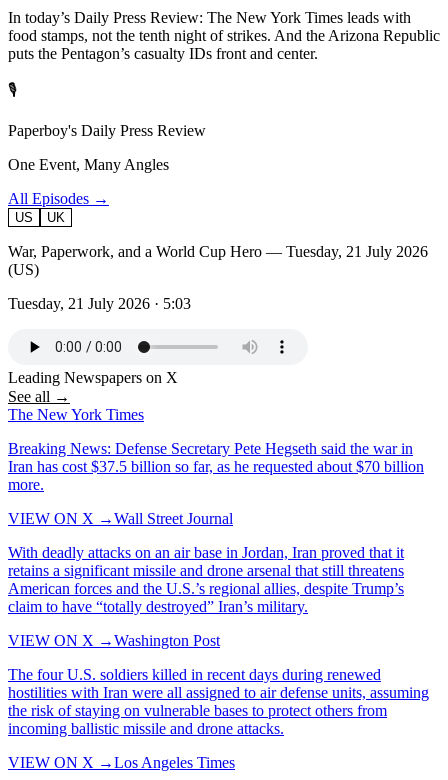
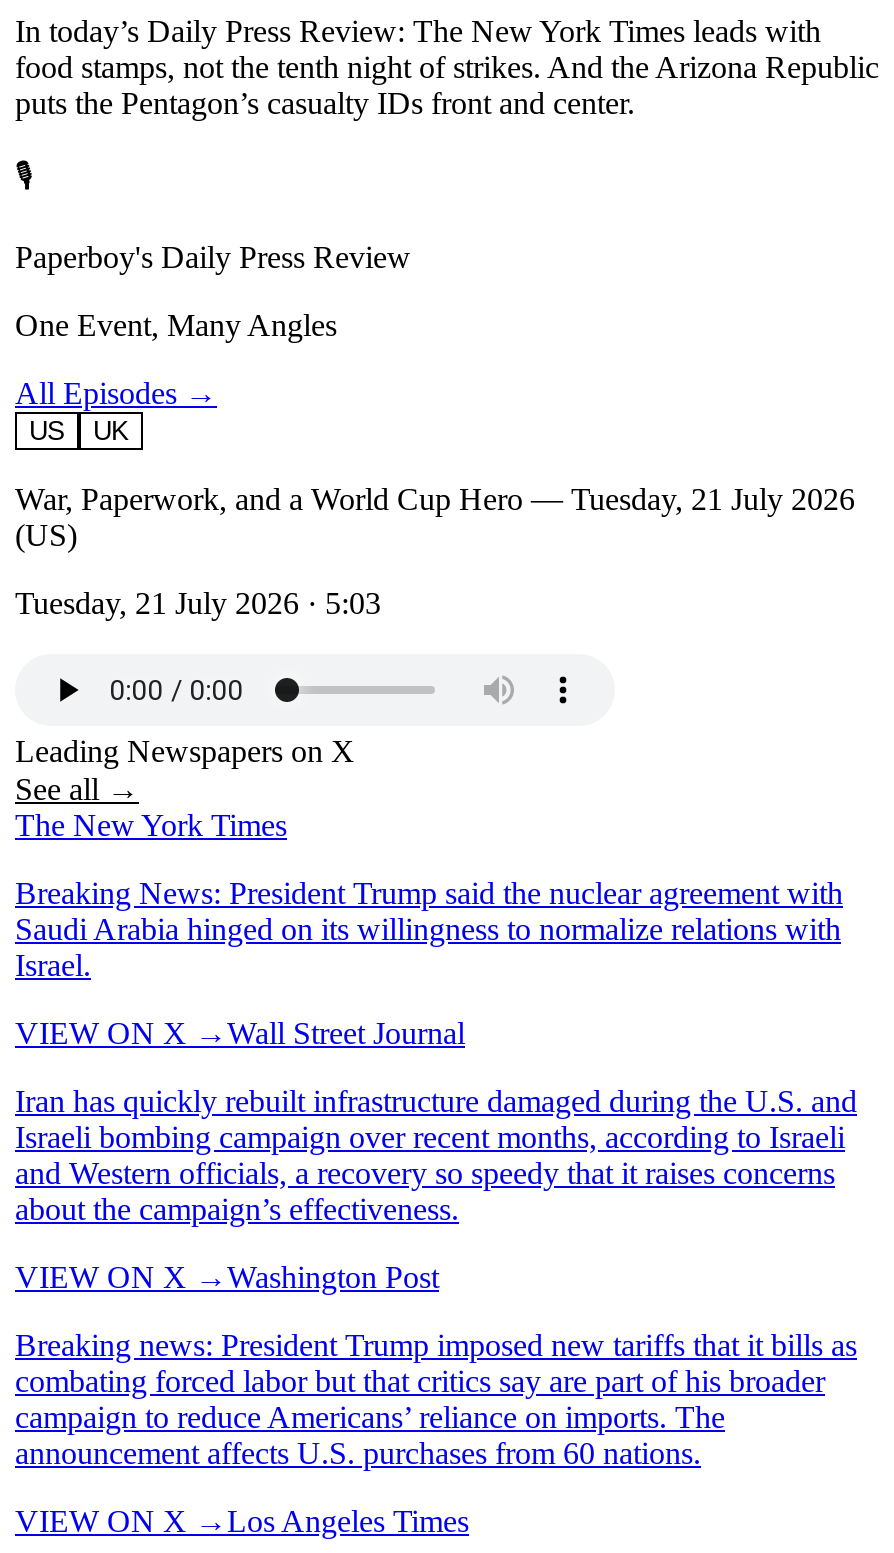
[8,440,424,493] Breaking News: Defense Secretary Pete Hegseth said the war in | Iran has cost $37.5 billion so far, as he requested about $70 billion | more. -> [15,875,843,981] Breaking News: President Trump said the nuclear agreement with | Saudi Arabia hinged on its willingness to normalize relations with | Israel.
[8,544,404,615] With deadly attacks on an air base in Jordan, Iran proved that it | retains a significant missile and drone arsenal that still threatens | American forces and the U.S.’s regional allies, despite Trump’s | claim to have “totally destroyed” Iran’s military. -> [15,1083,857,1225] Iran has quickly rebuilt infrastructure damaged during the U.S. and | Israeli bombing campaign over recent months, according to Israeli | and Western officials, a recovery so speedy that it raises concerns | about the campaign’s effectiveness.
[8,666,429,737] The four U.S. soldiers killed in recent days during renewed | hostilities with Iran were all assigned to air defense units, assuming | the risk of staying on vulnerable bases to protect others from | incoming ballistic missile and drone attacks. -> [15,1327,857,1469] Breaking news: President Trump imposed new tariffs that it bills as | combating forced labor but that critics say are part of his broader | campaign to reduce Americans’ reliance on imports. The | announcement affects U.S. purchases from 60 nations.

